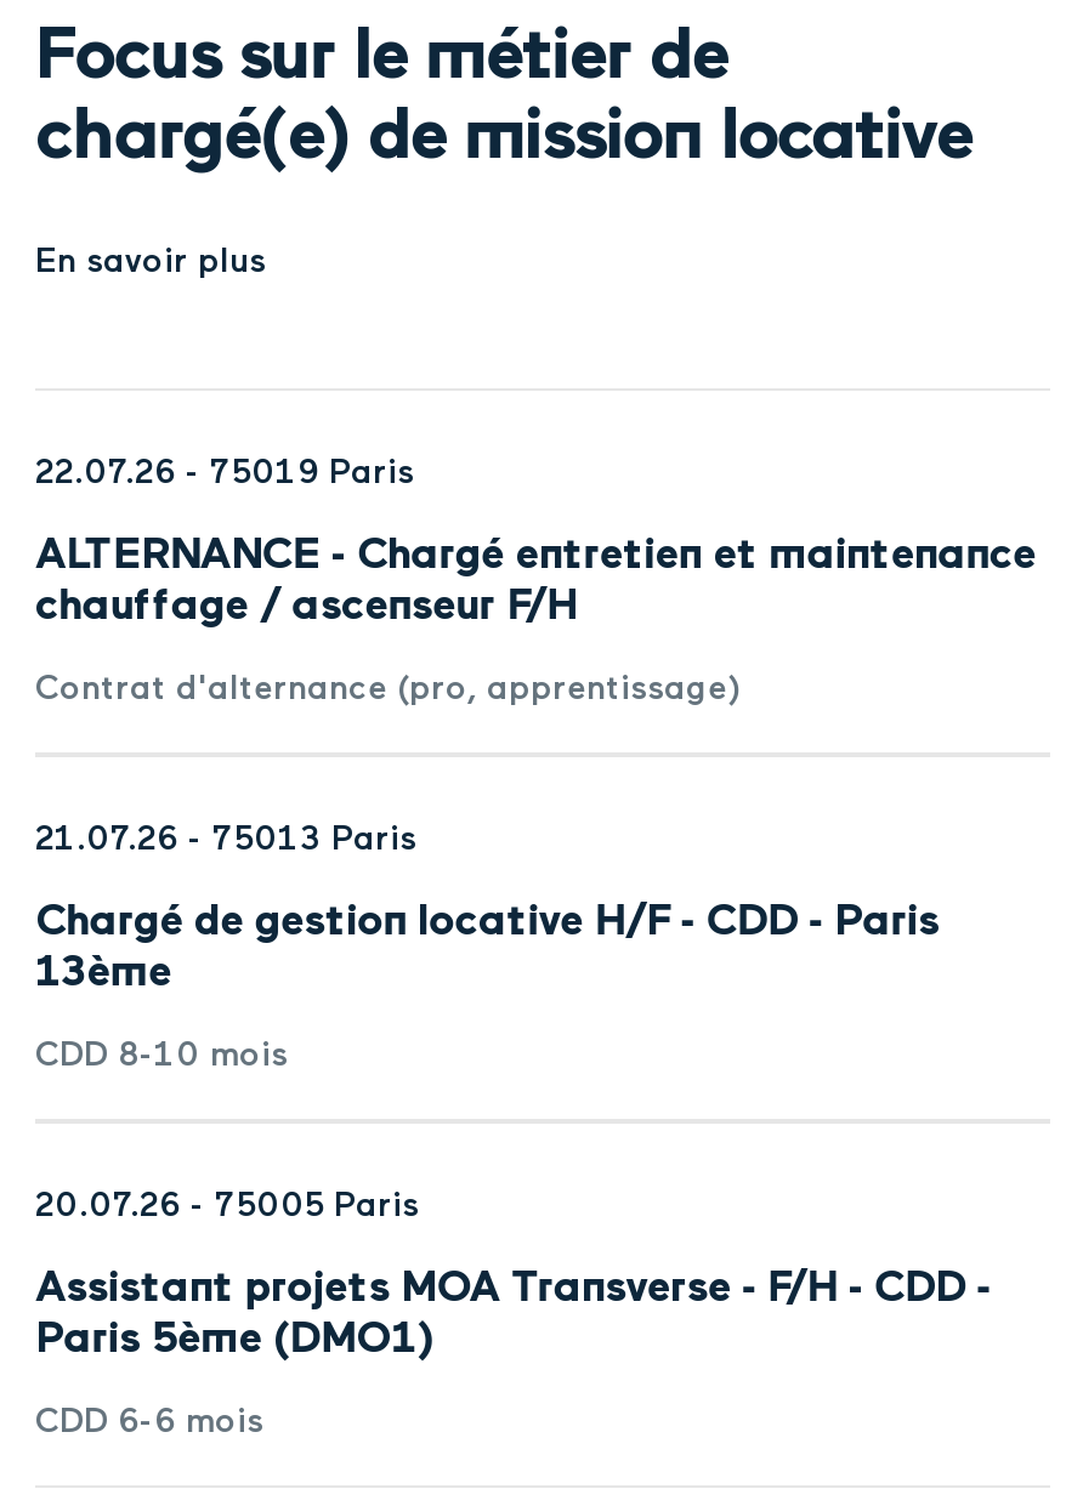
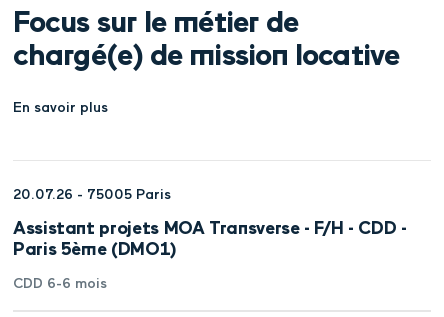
[35,458,1036,706] 22.07.26 - 75019 Paris | ALTERNANCE - Chargé entretien et maintenance | chauffage / ascenseur F/H | Contrat d'alternance (pro, apprentissage) -> none
[35,825,939,1072] 21.07.26 - 75013 Paris | Chargé de gestion locative H/F - CDD - Paris | 13ème | CDD 8-10 mois -> none

